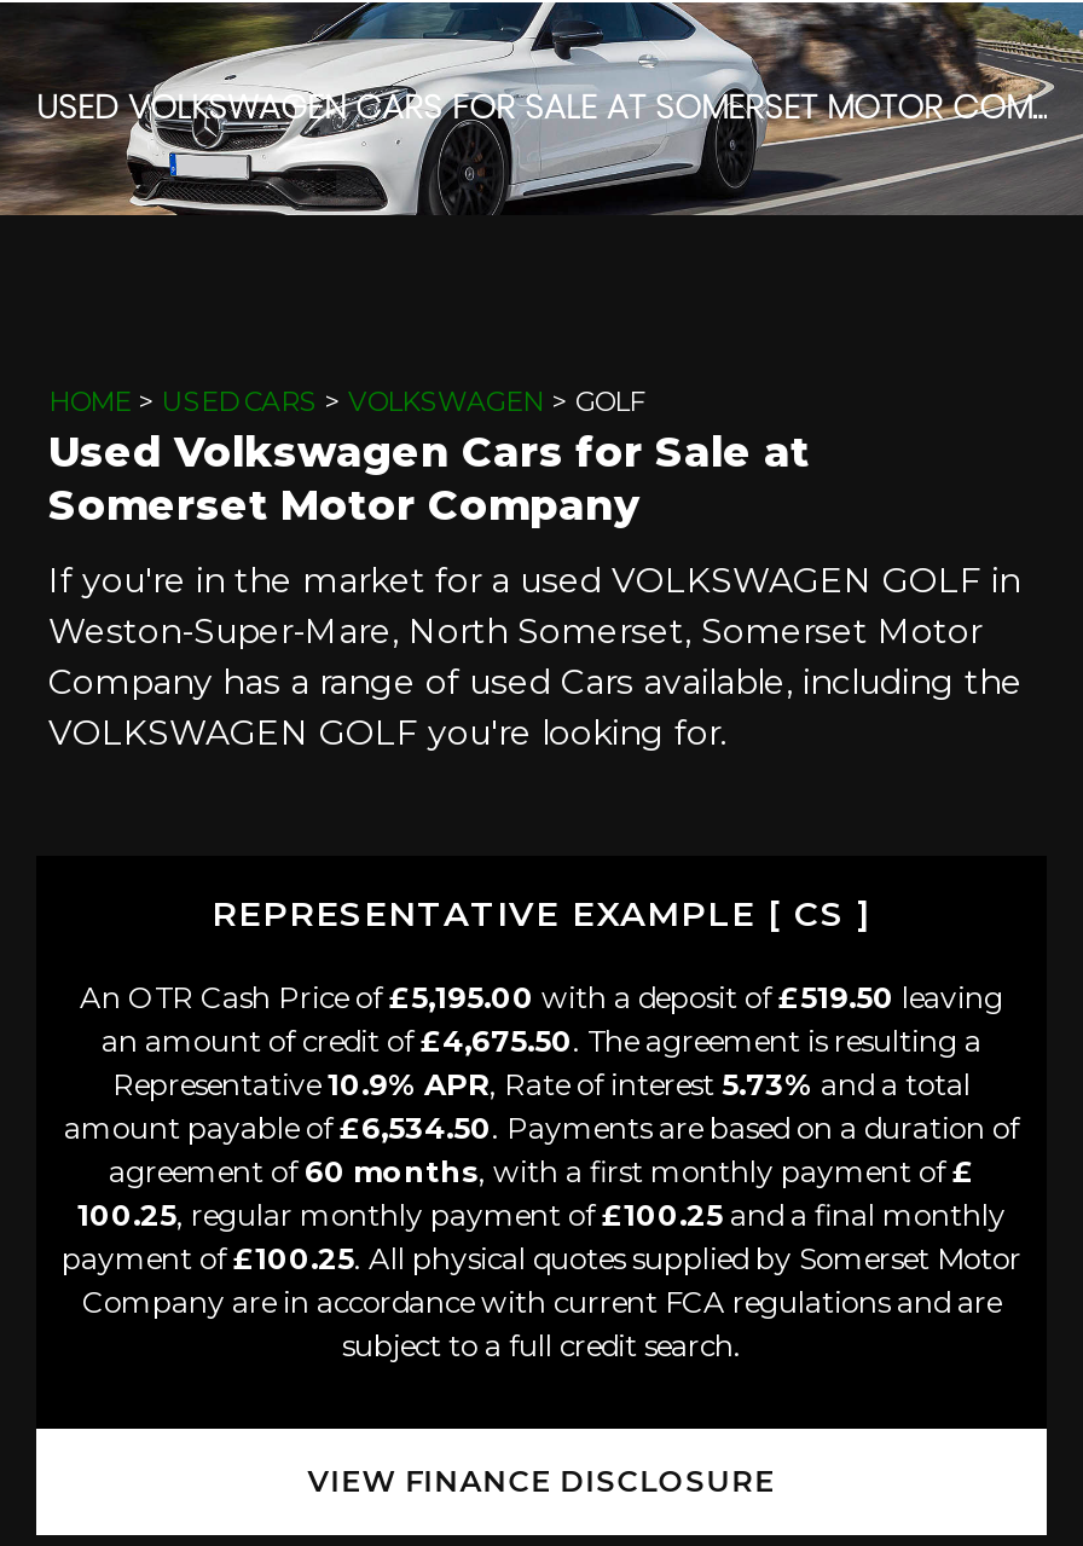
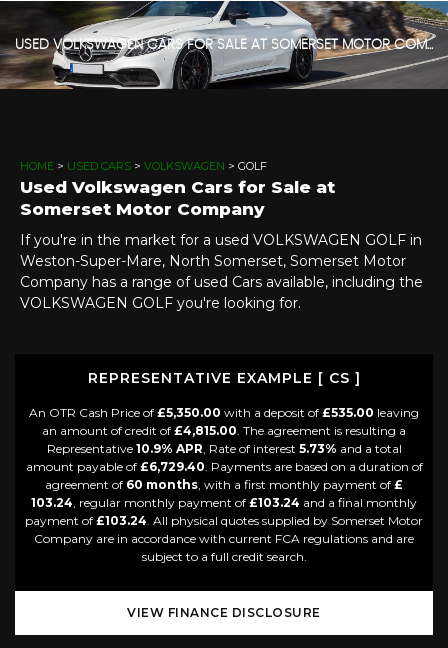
[80,978,1003,1015] An OTR Cash Price of£5,195.00 with a deposit of£519.50 leaving -> [29,405,419,420] An OTR Cash Price of£5,350.00 with a deposit of£535.00 leaving
[102,1022,981,1058] an amount of credit of£4,675.50. The agreement is resulting a -> [42,423,406,438] an amount of credit of£4,815.00. The agreement is resulting a
[64,1109,1019,1145] amount payable of£6,534.50. Payments are based on a duration of -> [25,459,422,474] amount payable of£6,729.40. Payments are based on a duration of
[77,1196,1006,1232] 100.25, regular monthly payment of£100.25 and a final monthly -> [31,495,417,510] 103.24, regular monthly payment of£103.24 and a final monthly
[62,1239,1021,1276] payment of£100.25. All physical quotes supplied by Somerset Motor -> [25,513,423,528] payment of£103.24. All physical quotes supplied by Somerset Motor

